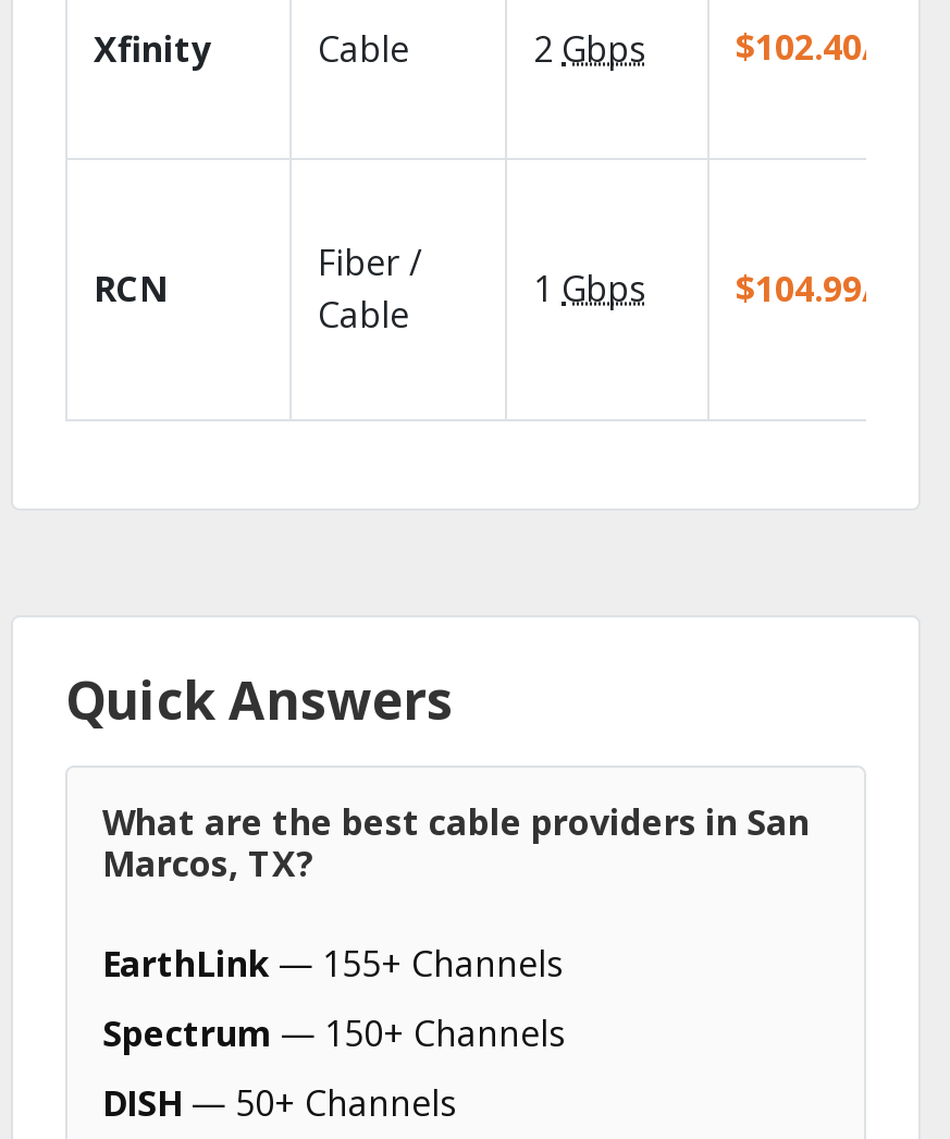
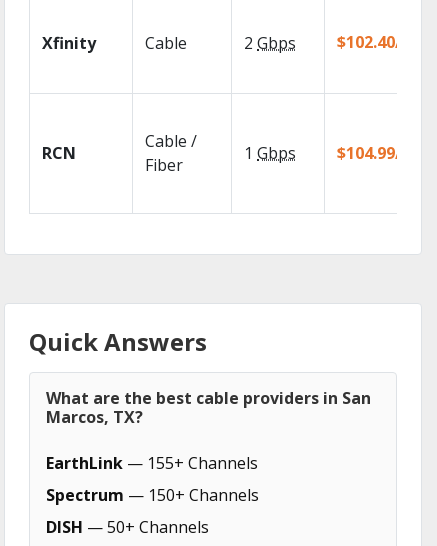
[318,238,422,339] Fiber / | Cable -> [145,130,197,176] Cable / | Fiber

